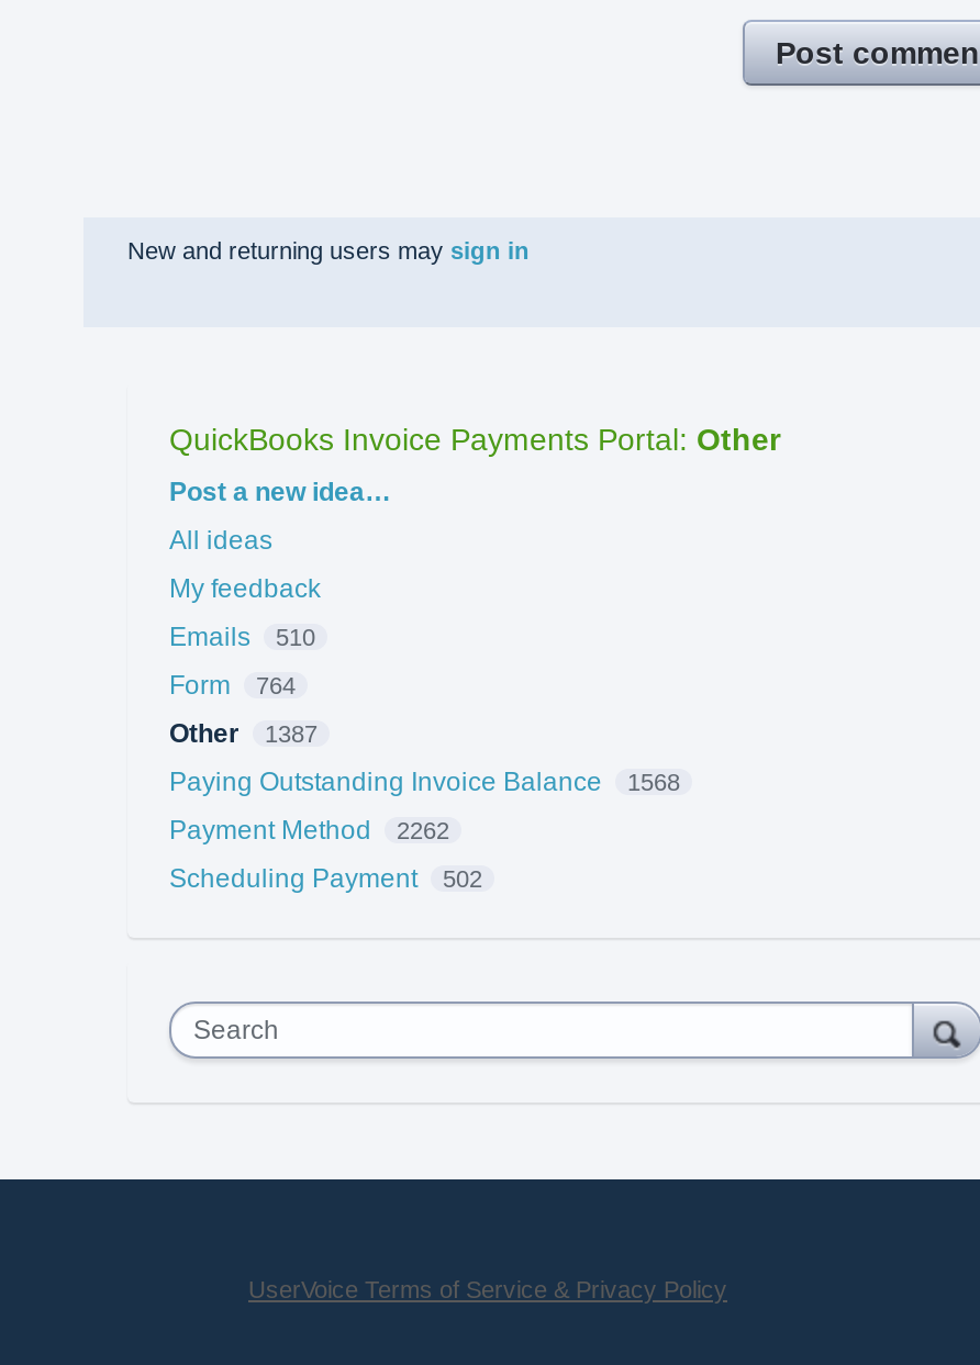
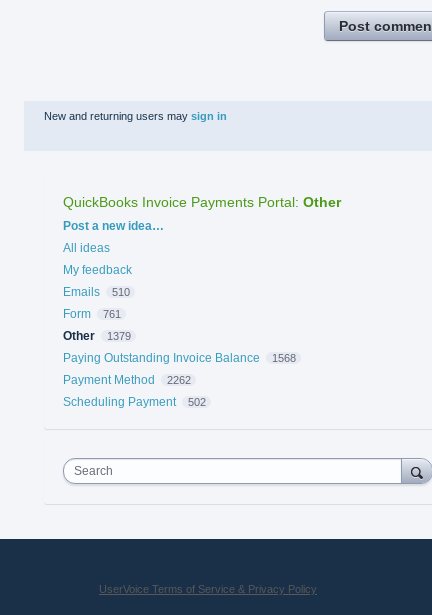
[169,670,296,701] Form 764 -> [63,307,120,321] Form 761
[169,718,318,749] Other 1387 -> [63,329,130,343] Other 1379

